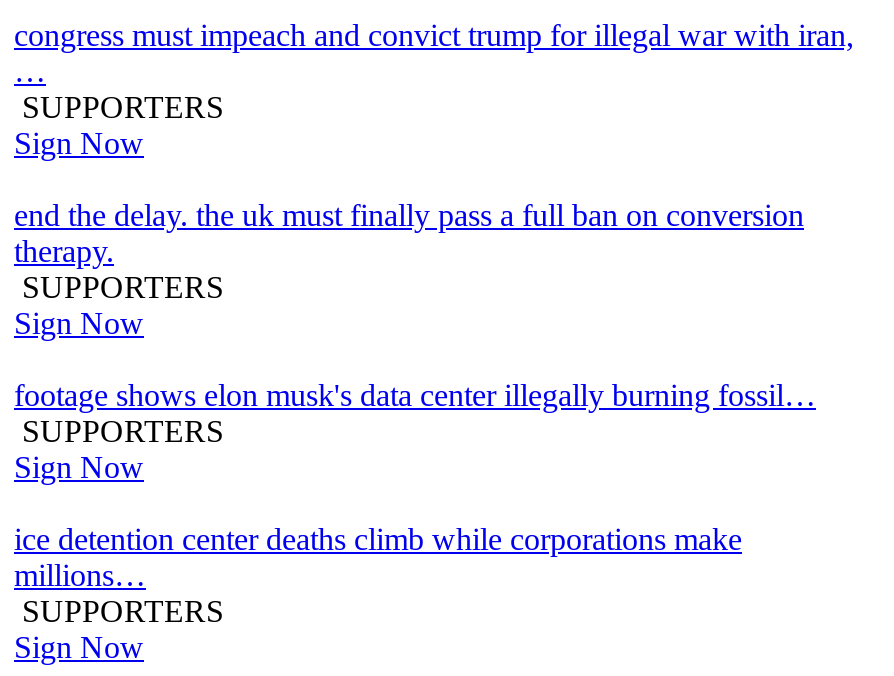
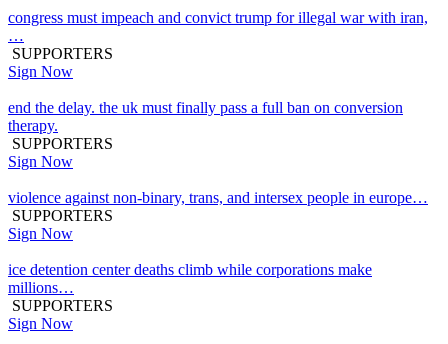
[14,378,816,412] footage shows elon musk's data center illegally burning fossil… -> [8,189,428,206] violence against non-binary, trans, and intersex people in europe…

